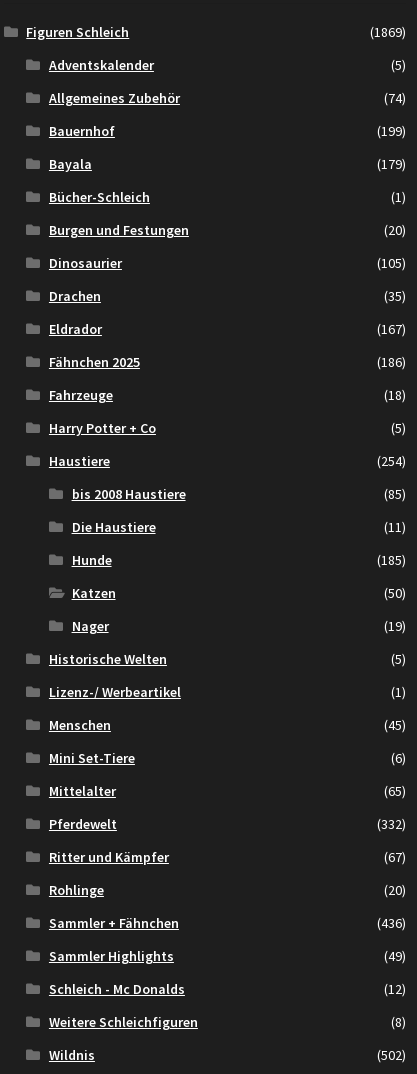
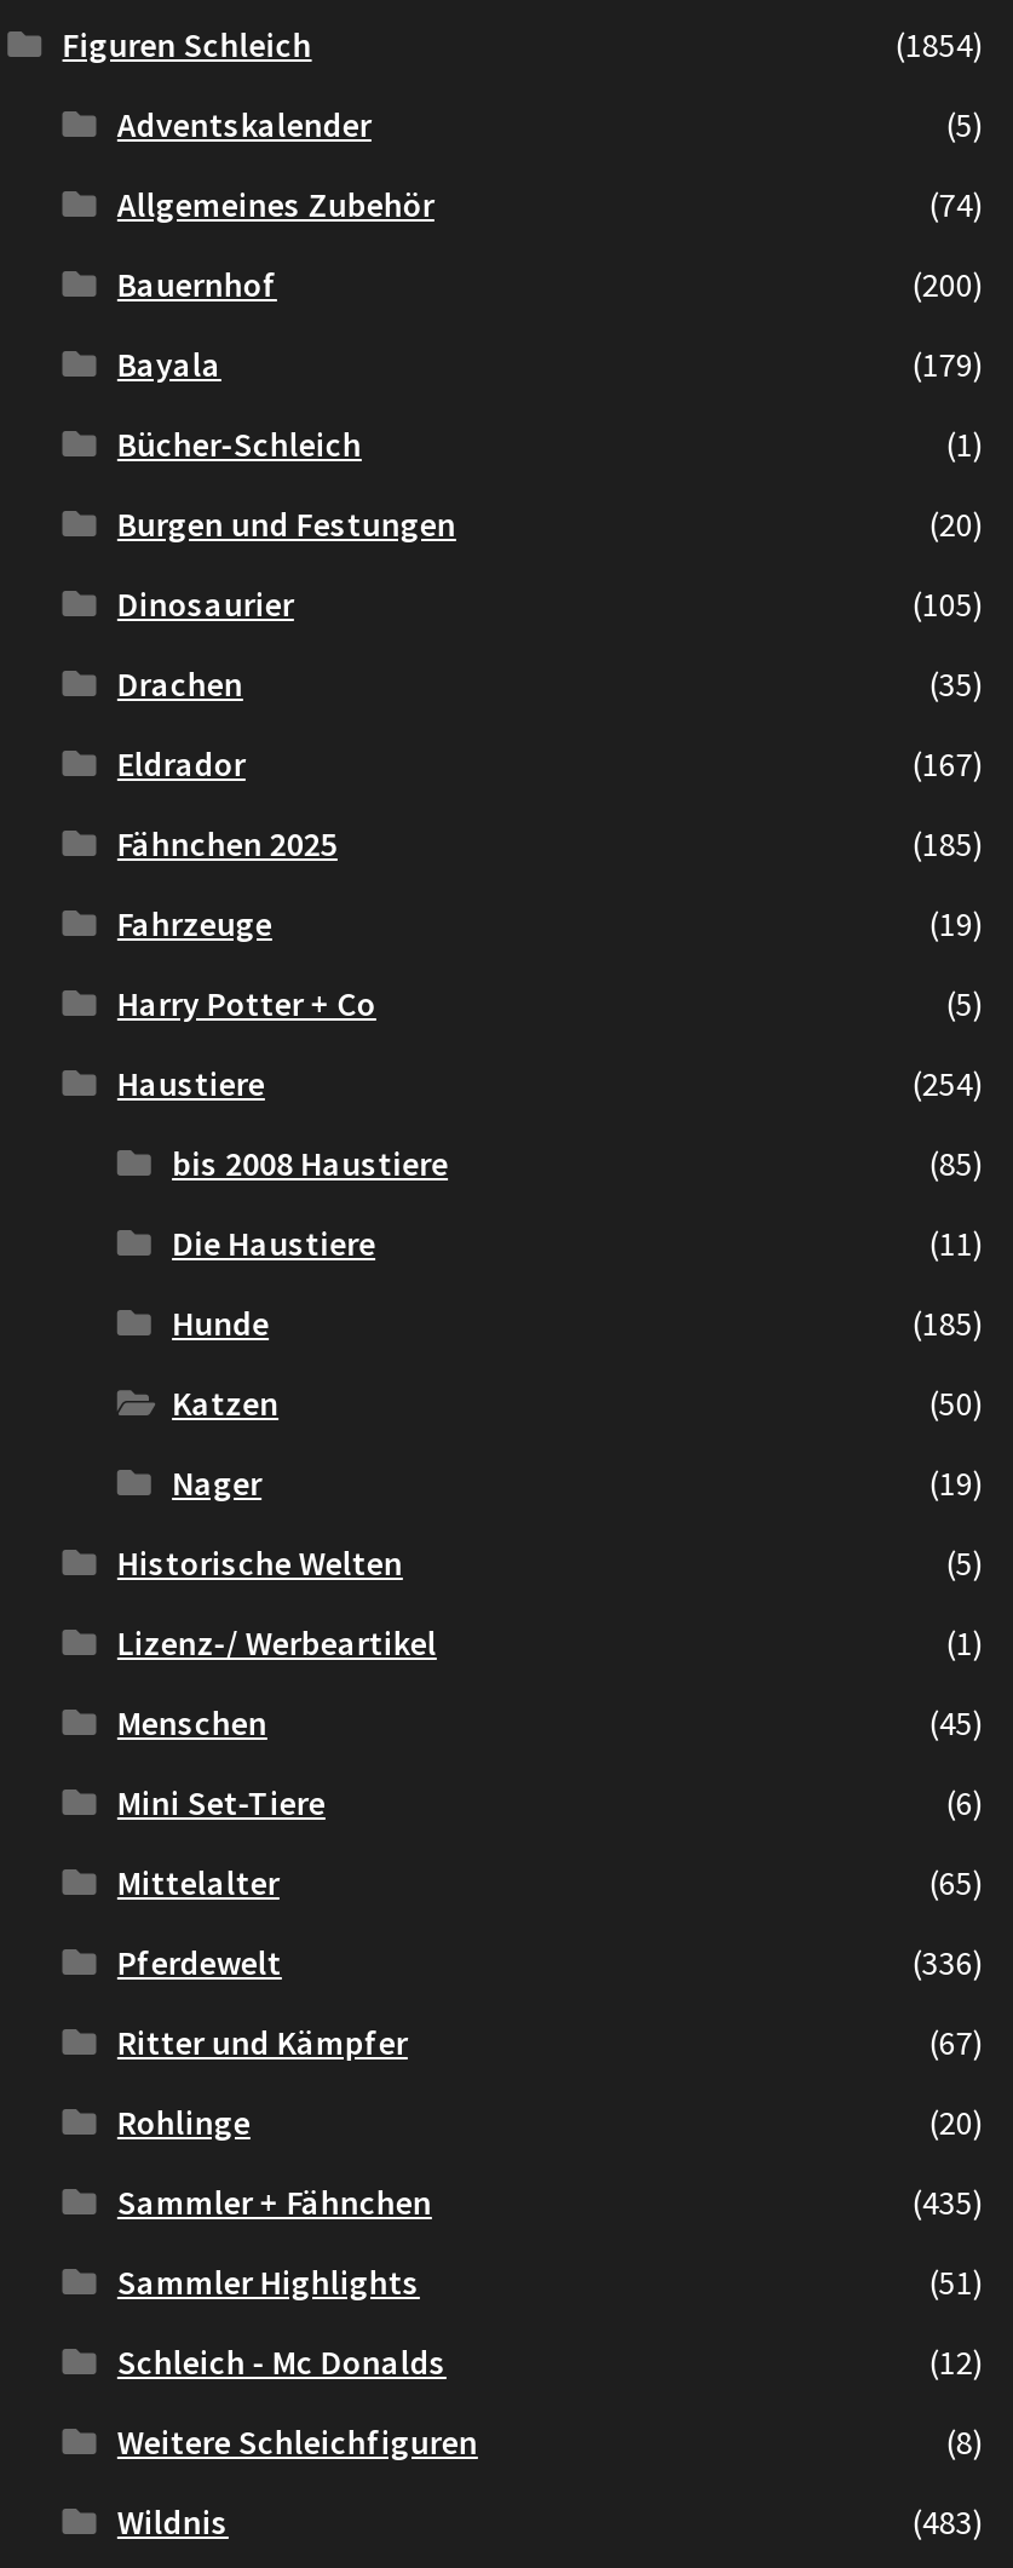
[370,23,406,41] (1869) -> [895,21,983,65] (1854)
[377,122,406,140] (199) -> [912,261,983,305] (200)
[377,353,406,371] (186) -> [912,820,983,864] (185)
[384,386,406,404] (18) -> [929,900,983,944] (19)
[377,815,406,833] (332) -> [912,1939,983,1983] (336)
[377,914,406,932] (436) -> [912,2179,983,2222] (435)
[384,947,406,965] (49) -> [929,2259,983,2302] (51)
[377,1046,406,1064] (502) -> [912,2499,983,2542] (483)

